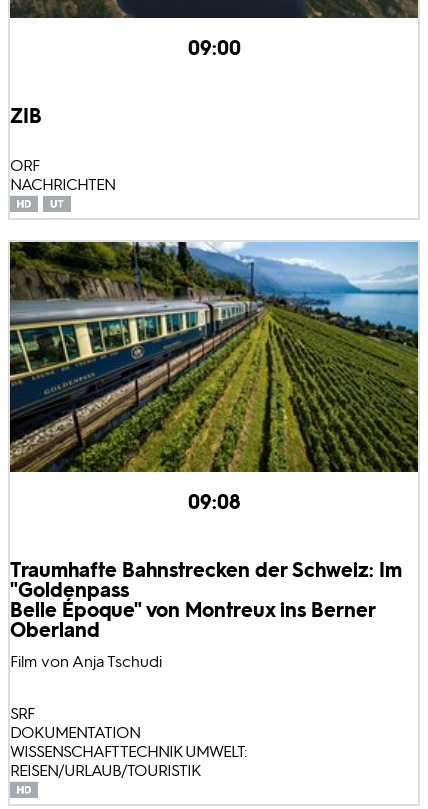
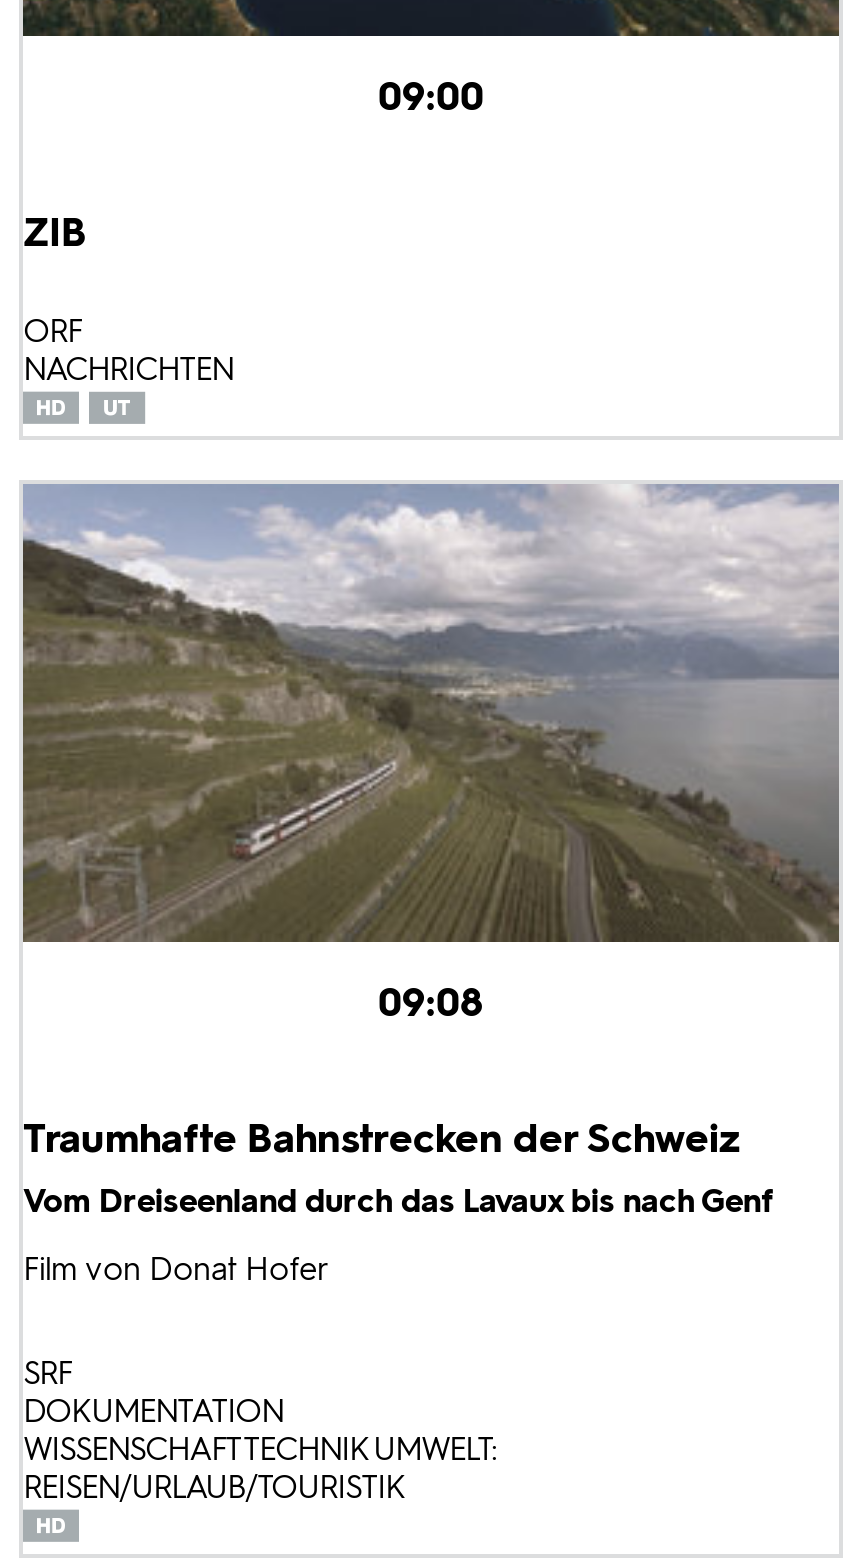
[9,241,419,473] [image] -> [21,482,841,944] [image]
[10,558,402,671] Traumhafte Bahnstrecken der Schweiz: Im | "Goldenpass | Belle Époque" von Montreux ins Berner | Oberland | Film von Anja Tschudi -> [23,1115,773,1289] Traumhafte Bahnstrecken der Schweiz | Vom Dreiseenland durch das Lavaux bis nach Genf | Film von Donat Hofer

